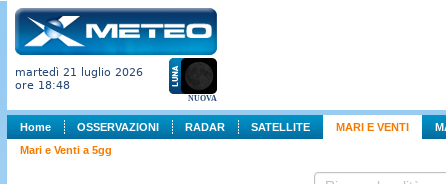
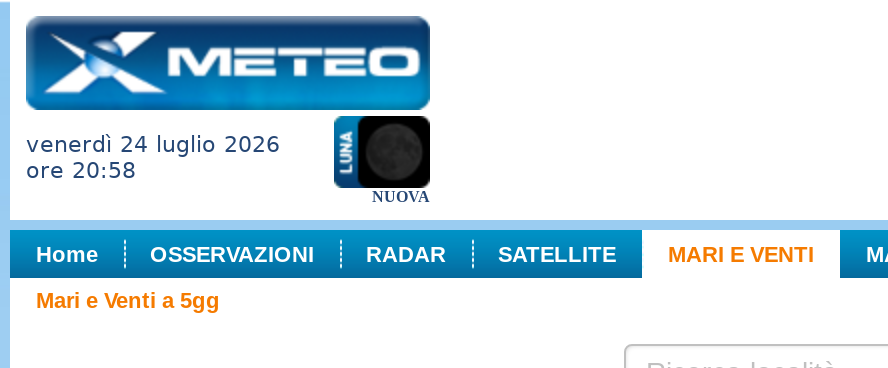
[15,66,143,79] martedì 21 luglio 2026 -> [26,132,280,158] venerdì 24 luglio 2026
[15,79,70,92] ore 18:48 -> [26,158,136,184] ore 20:58

